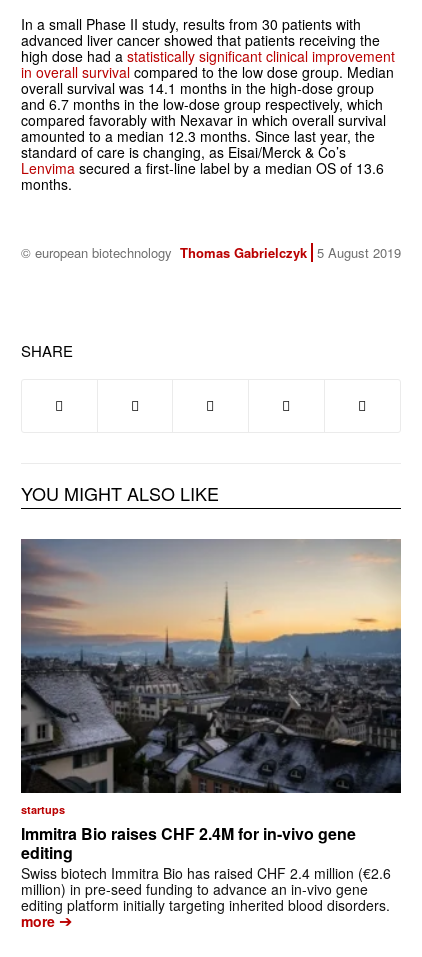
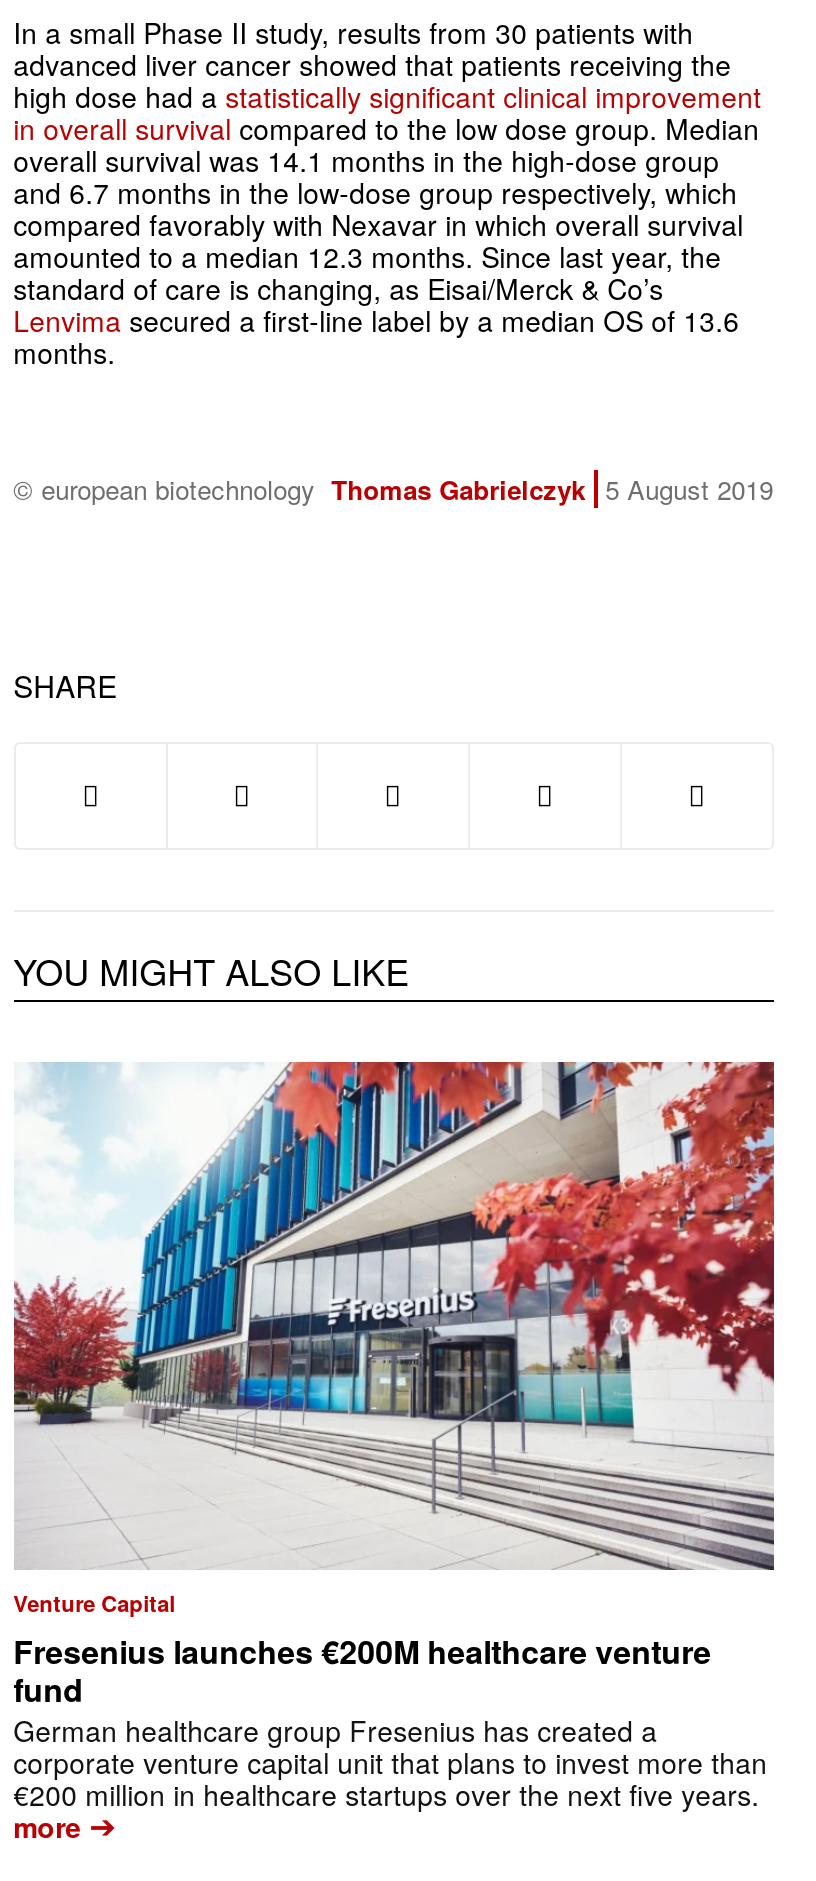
[20,538,402,915] [image] | startups | Immitra Bio raises CHF 2.4M for in-vivo gene | editing | Swiss biotech Immitra Bio has raised CHF 2.4 million (€2.6 | million) in pre-seed funding to advance an in-vivo gene | editing platform initially targeting inherited blood disorders. -> [12,1060,776,1813] [image] | Venture Capital | Fresenius launches €200M healthcare venture | fund | German healthcare group Fresenius has created a | corporate venture capital unit that plans to invest more than | €200 million in healthcare startups over the next five years.

